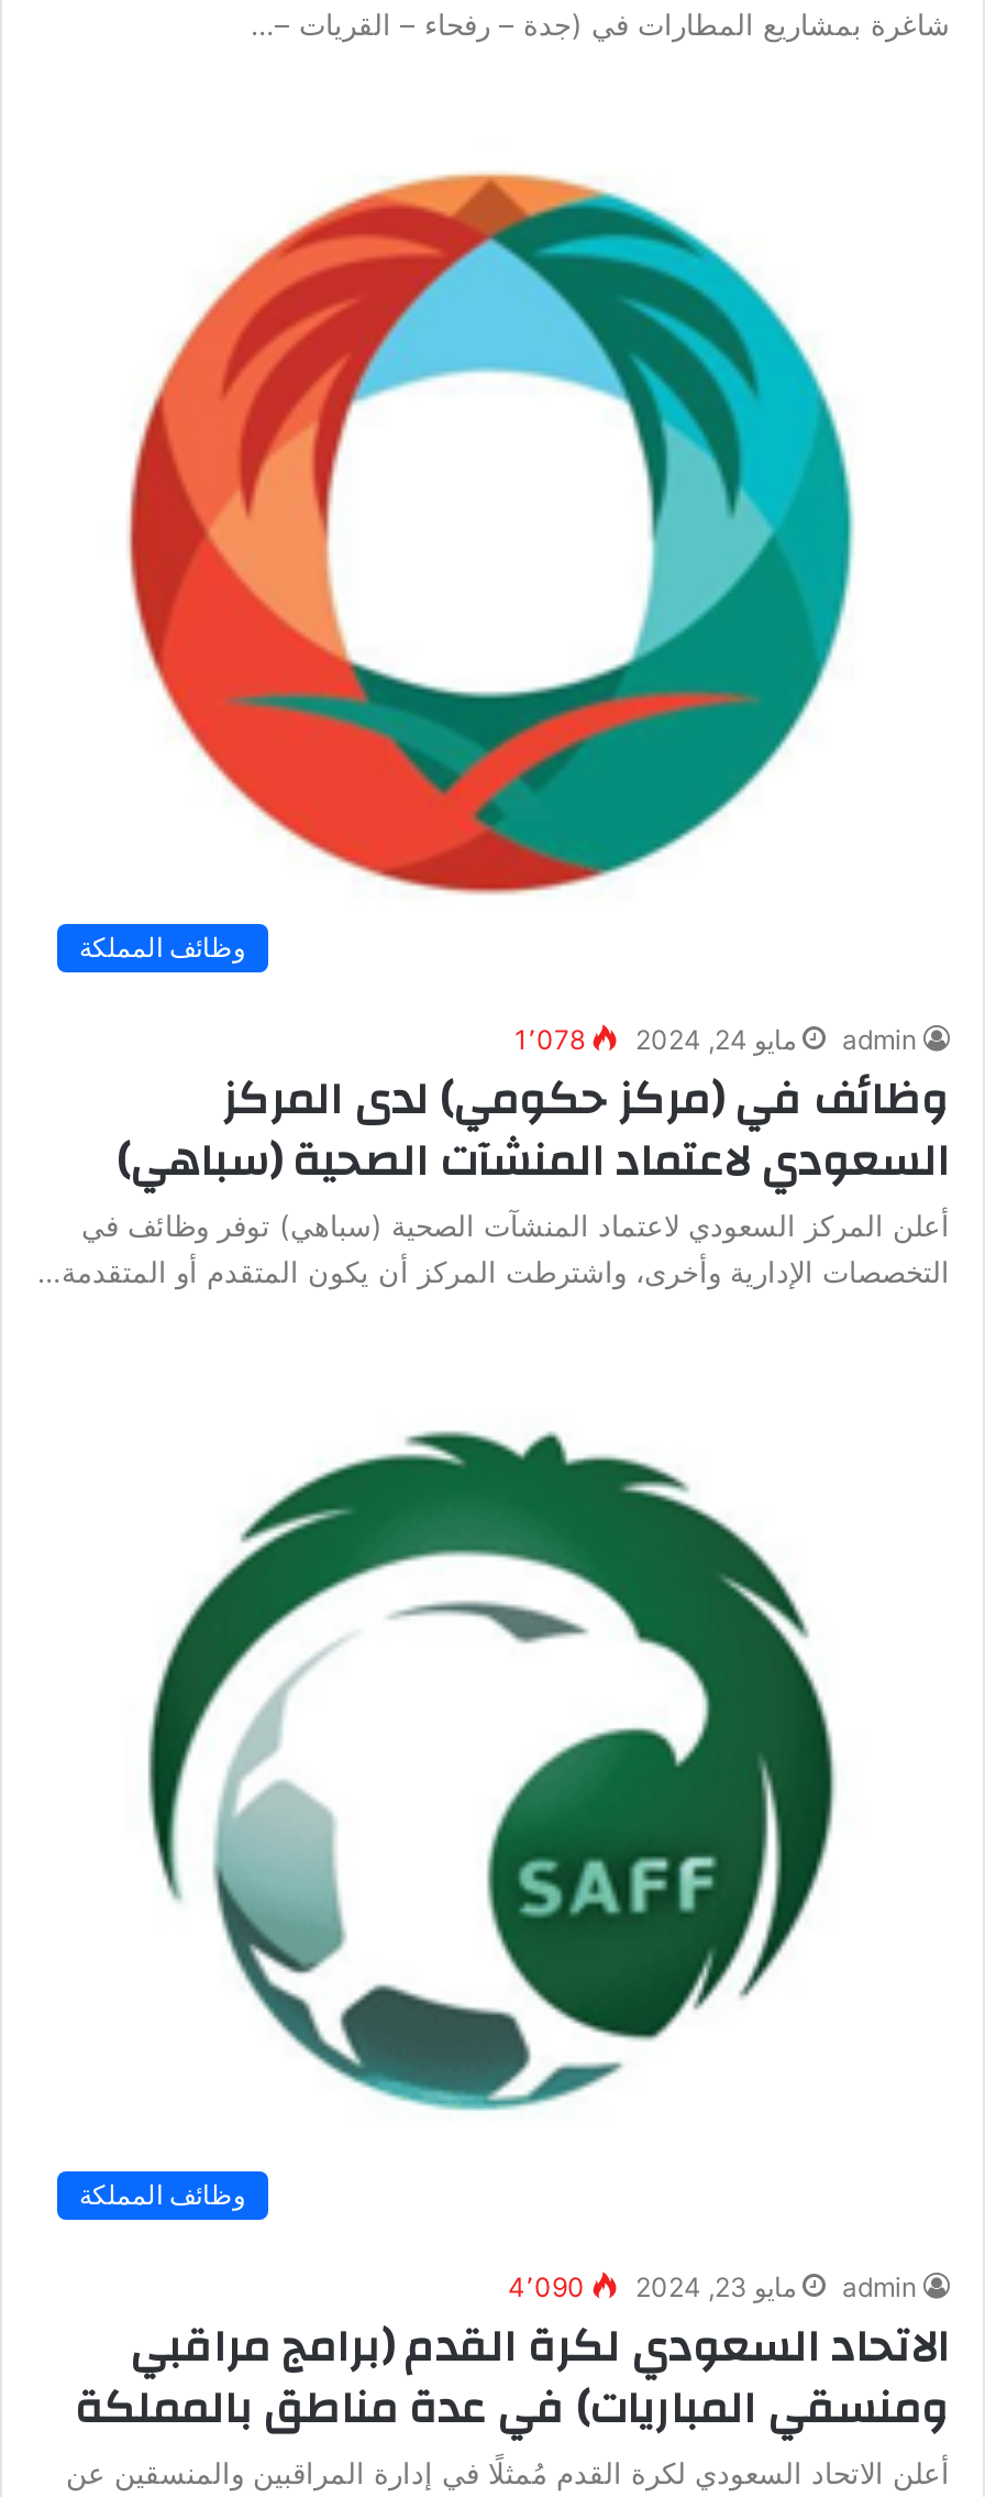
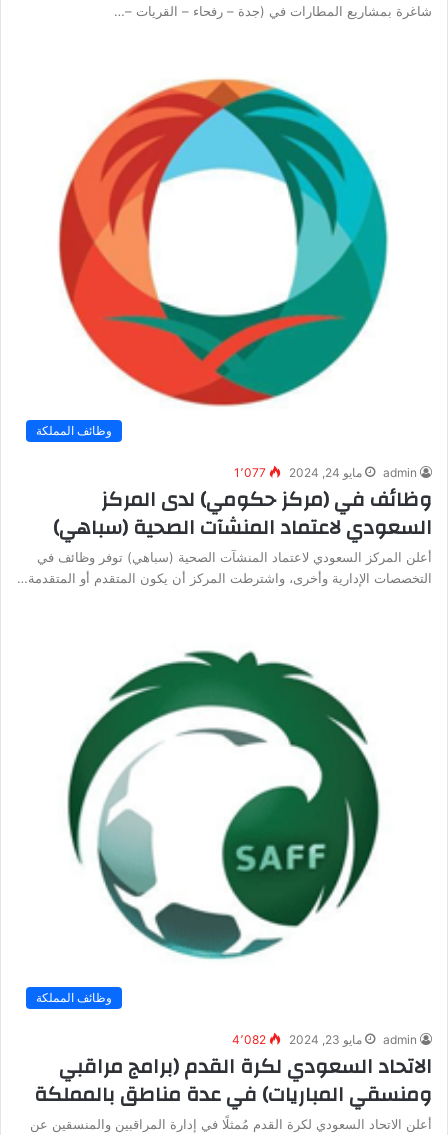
[514,1023,585,1056] 1٬078 -> [234,465,266,480] 1٬077
[508,2270,585,2303] 4٬090 -> [232,1032,266,1047] 4٬082

